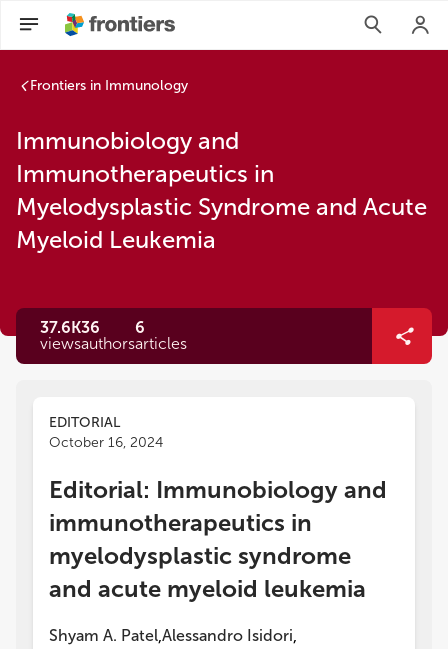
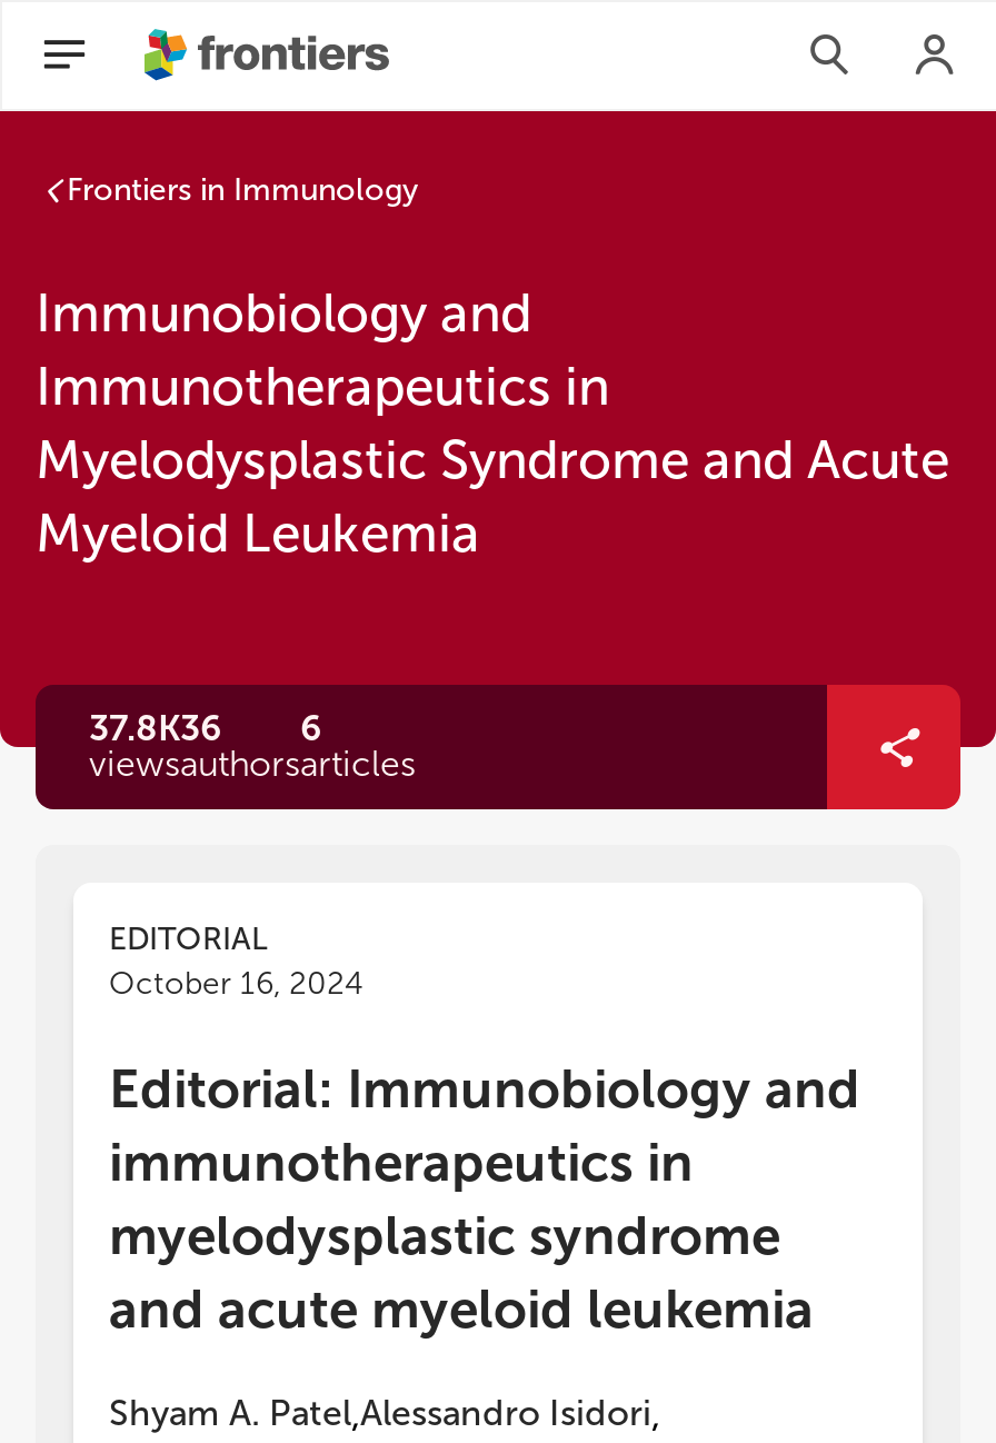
[40,318,145,337] 37.6K 36 6 -> [89,707,322,749] 37.8K 36 6

